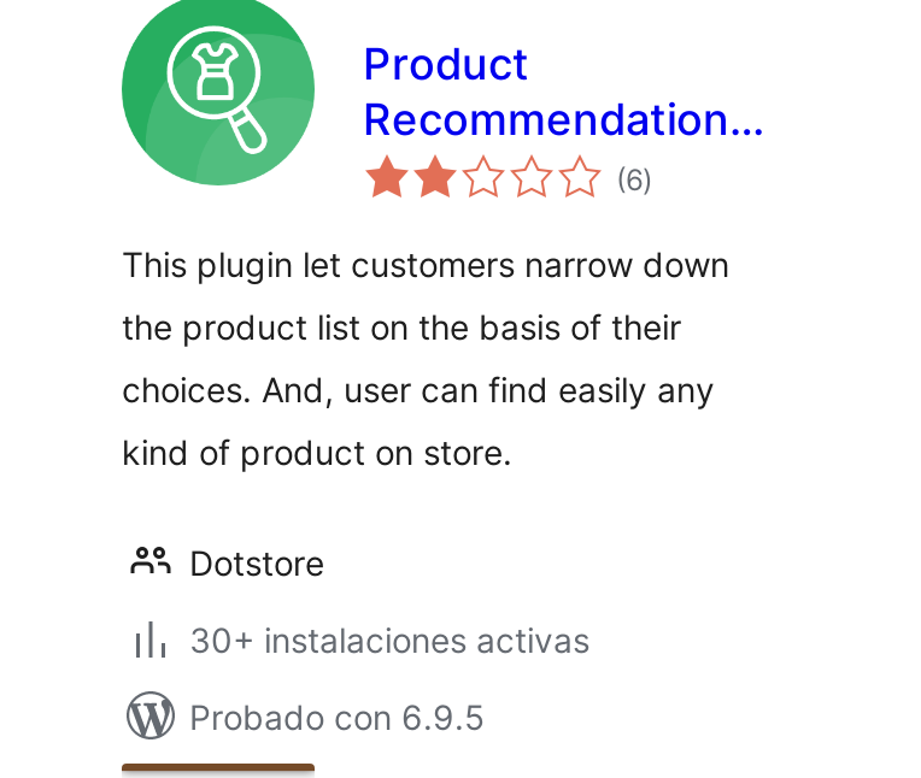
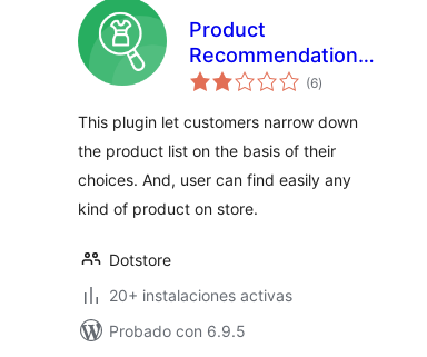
[189,619,589,660] 30+ instalaciones activas -> [109,286,292,305] 20+ instalaciones activas

